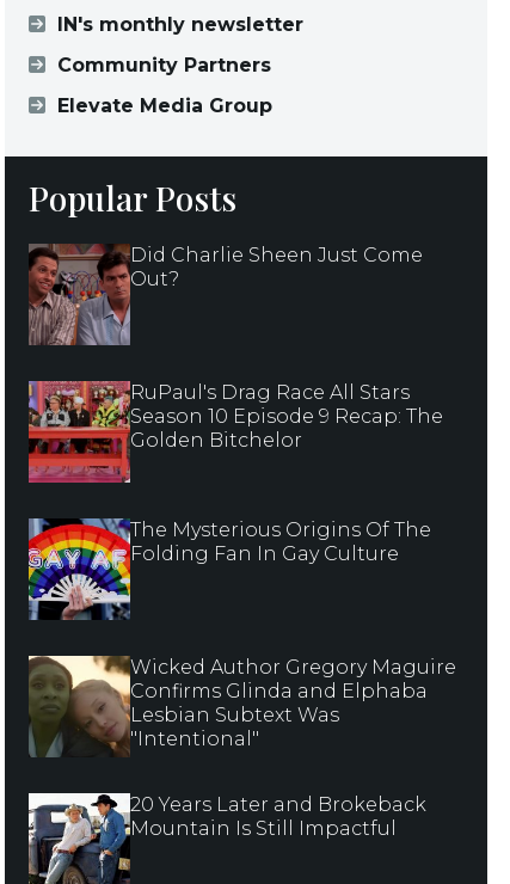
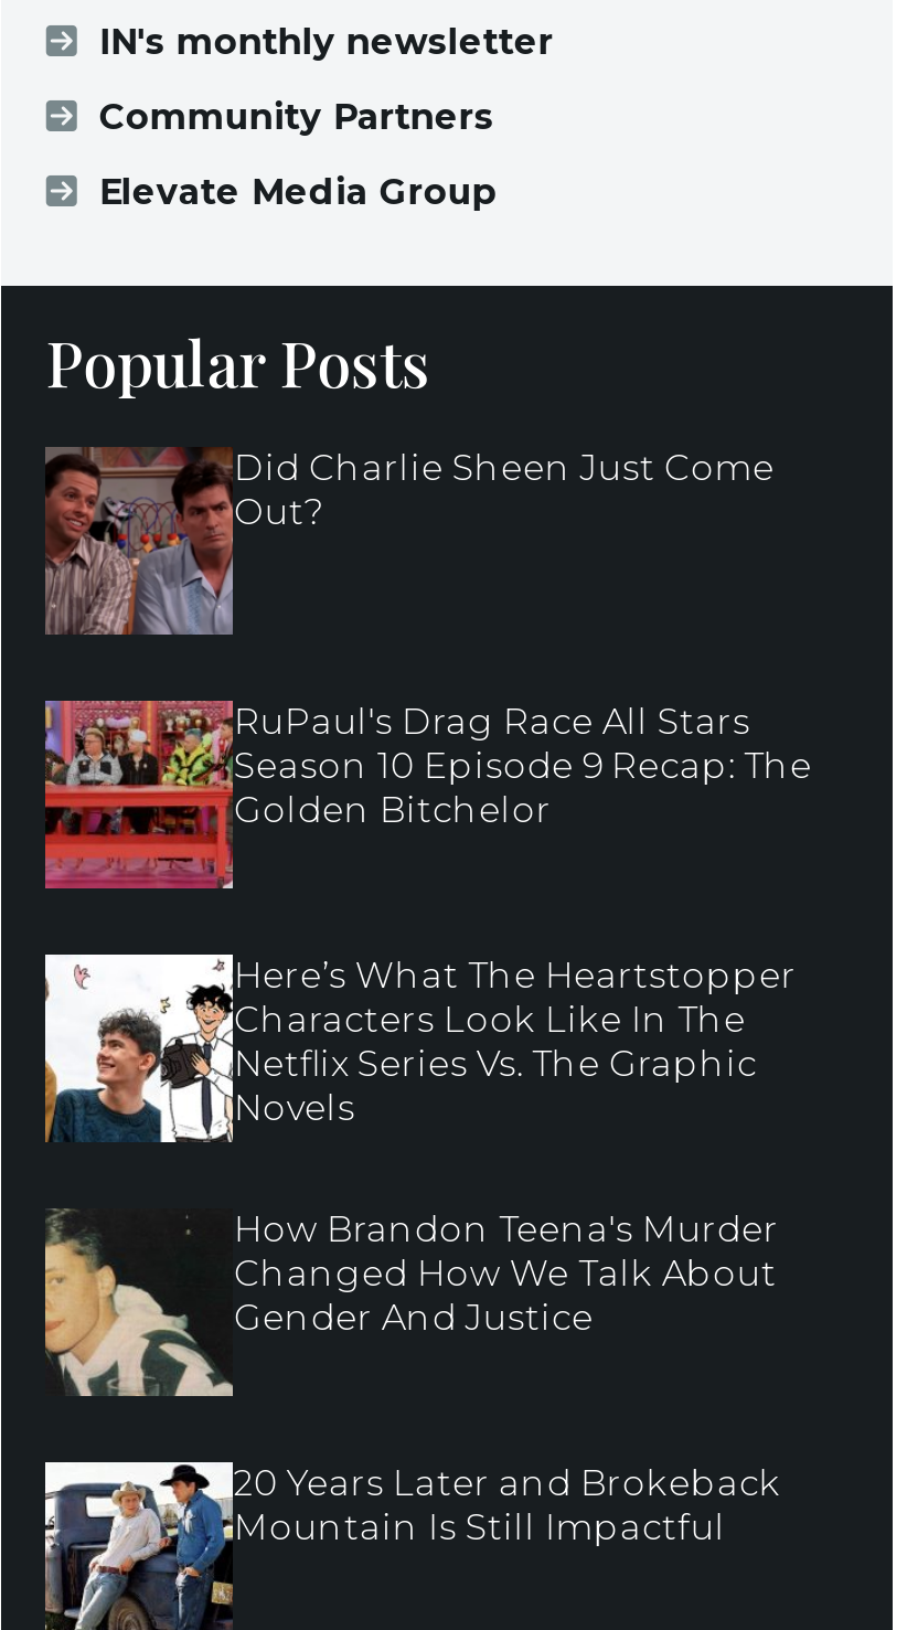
[27,517,432,621] [image] | The Mysterious Origins Of The | Folding Fan In Gay Culture -> [43,952,796,1144] [image] | Here’s What The Heartstopper | Characters Look Like In The | Netflix Series Vs. The Graphic | Novels
[27,655,457,757] [image] | Wicked Author Gregory Maguire | Confirms Glinda and Elphaba | Lesbian Subtext Was | "Intentional" -> [43,1208,779,1398] [image] | How Brandon Teena's Murder | Changed How We Talk About | Gender And Justice

